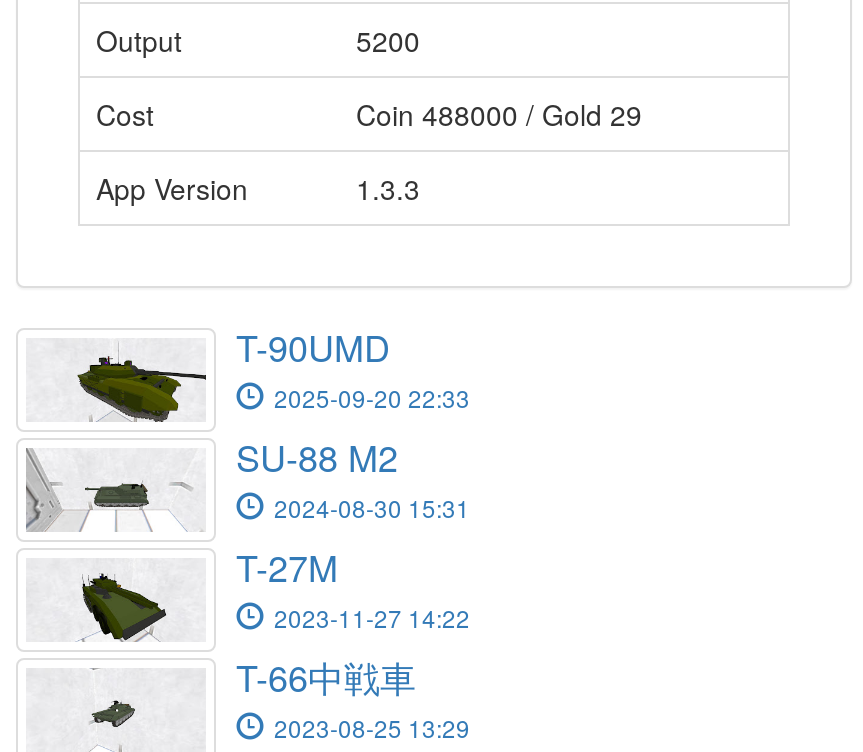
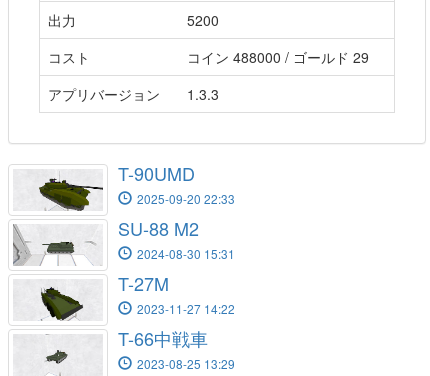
[96,20,182,60] Output -> [48,10,76,30] 出力
[96,94,642,134] Cost | Coin 488000 / Gold 29 -> [48,47,369,67] コスト | コイン 488000 / ゴールド 29
[96,168,248,208] App Version -> [48,84,160,104] アプリバージョン

